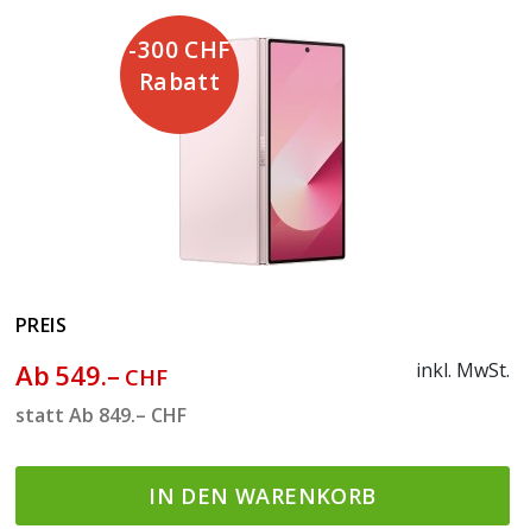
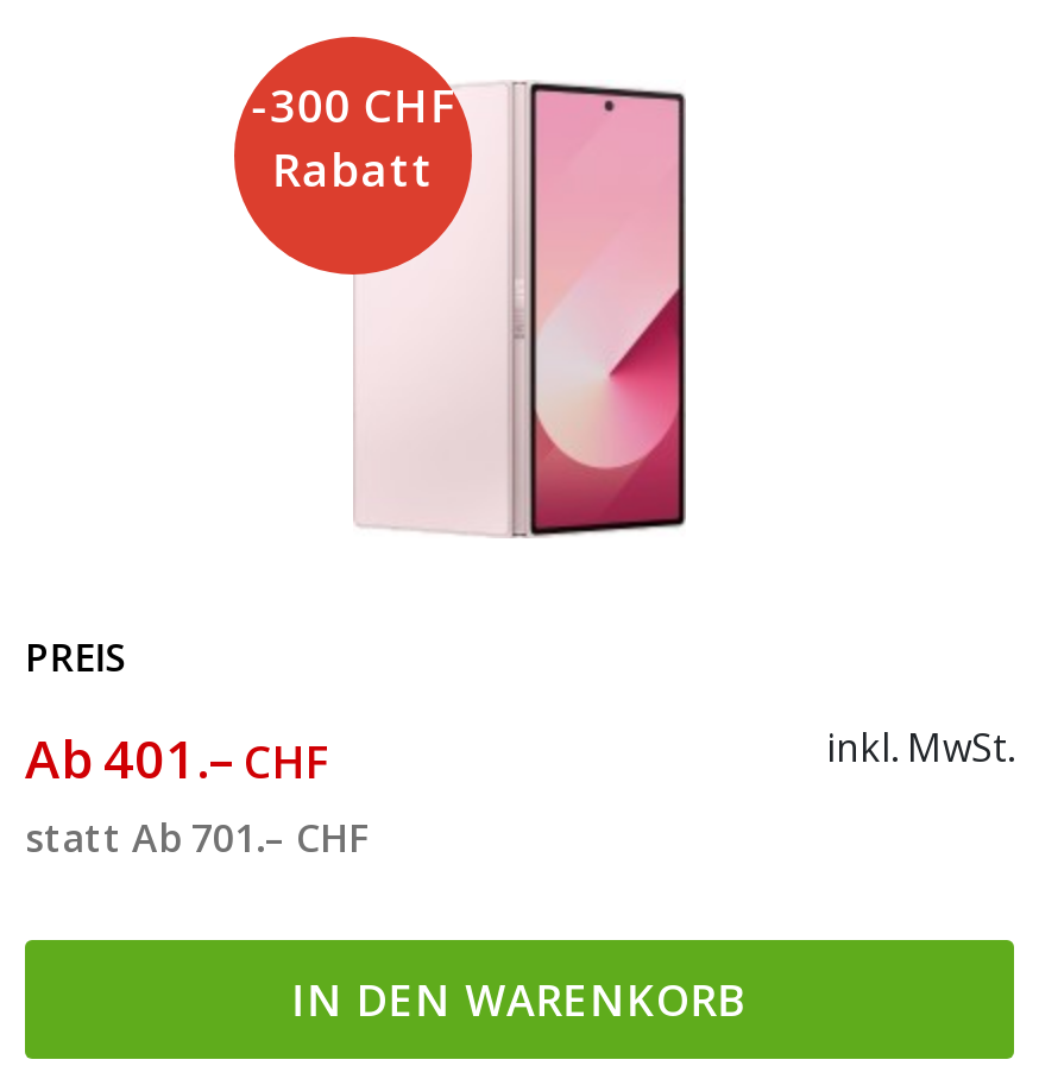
[15,357,168,393] Ab 549.– CHF -> [25,721,329,793] Ab 401.– CHF
[15,402,187,428] statt Ab 849.– CHF -> [25,812,367,864] statt Ab 701.– CHF

